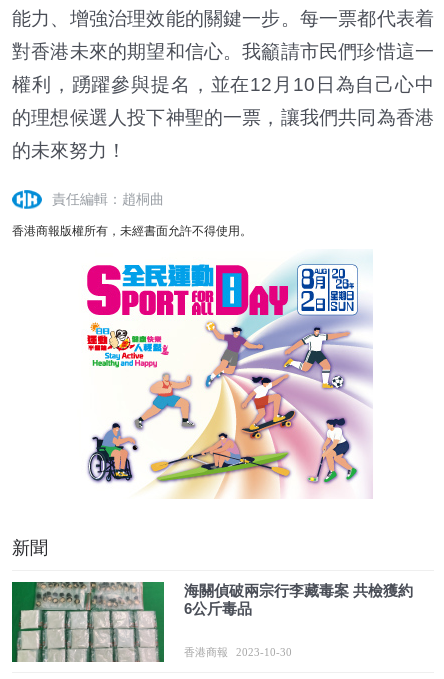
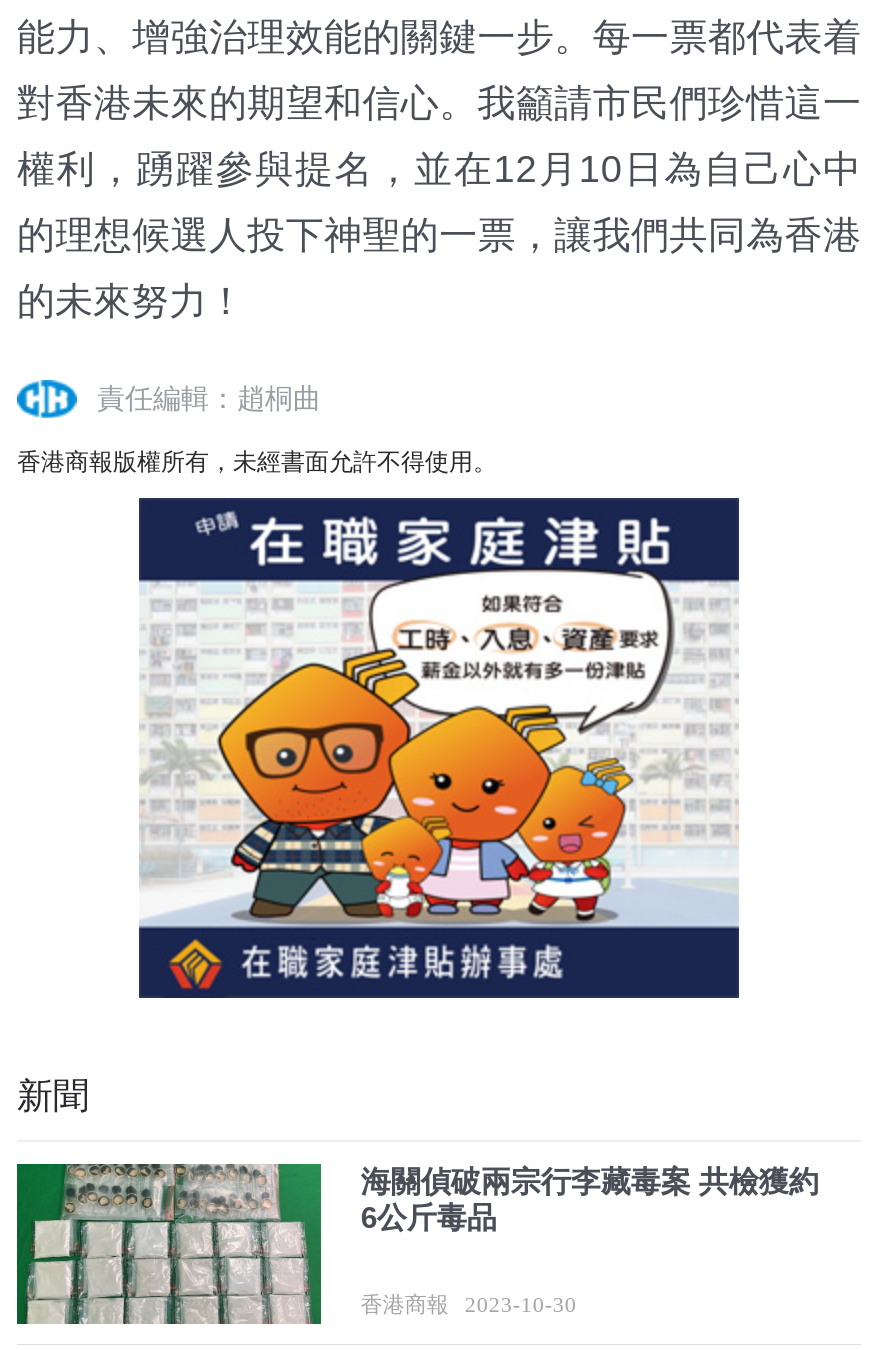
[73,249,373,499] [image] -> [137,496,741,1000] [image]

